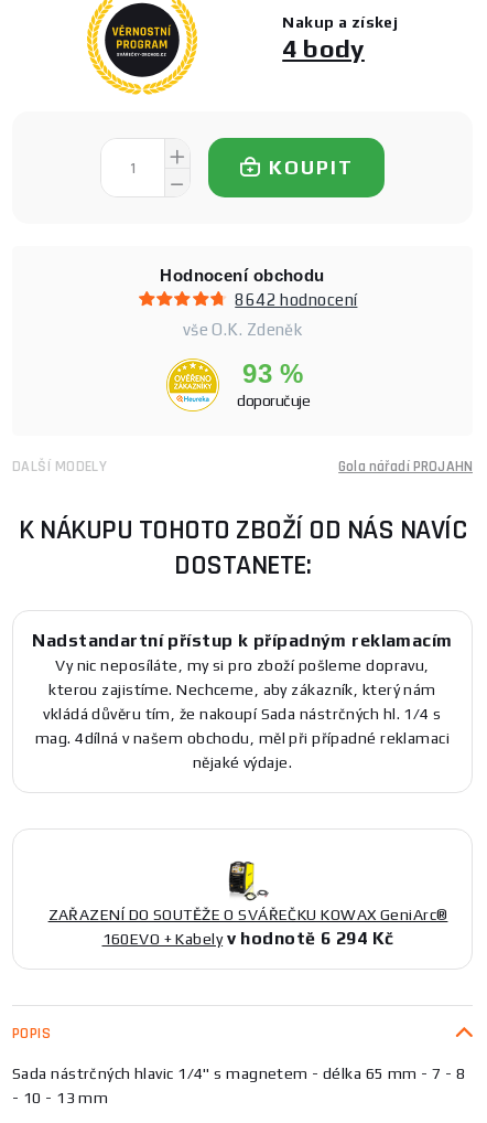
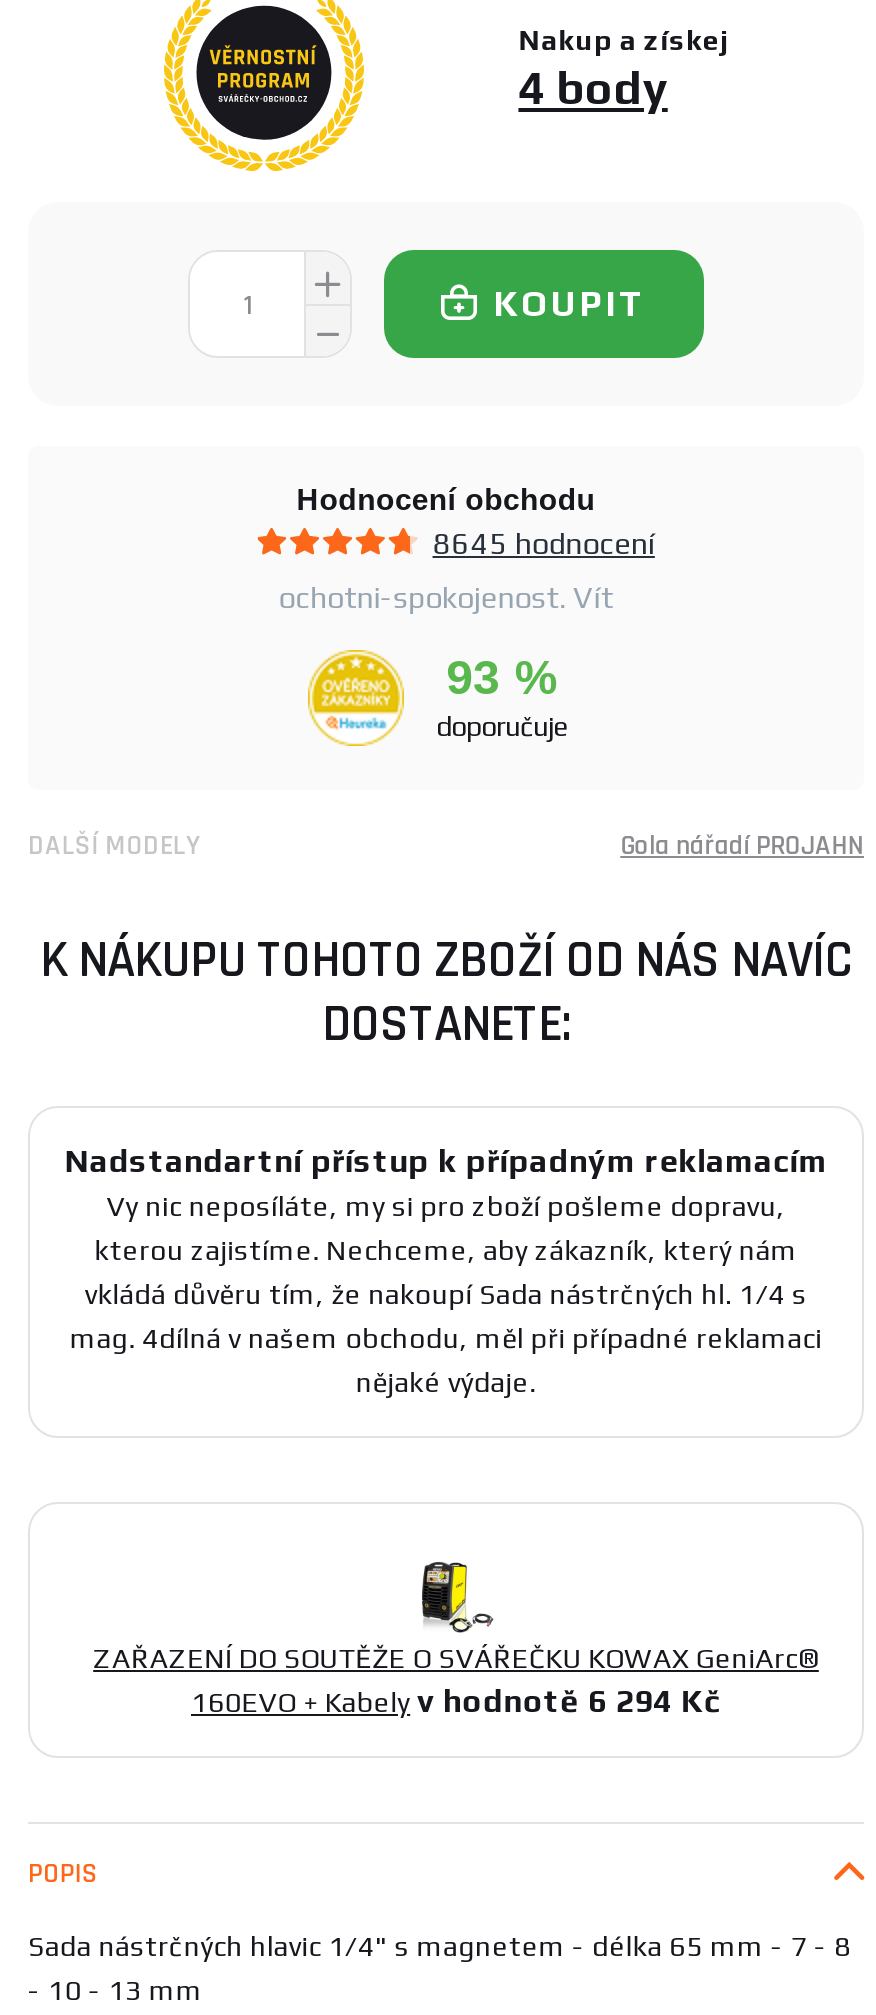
[235,290,357,309] 8642 hodnocení -> [433,526,655,560] 8645 hodnocení
[183,320,302,339] vše O.K. Zdeněk -> [278,580,614,614] ochotni-spokojenost. Vít

